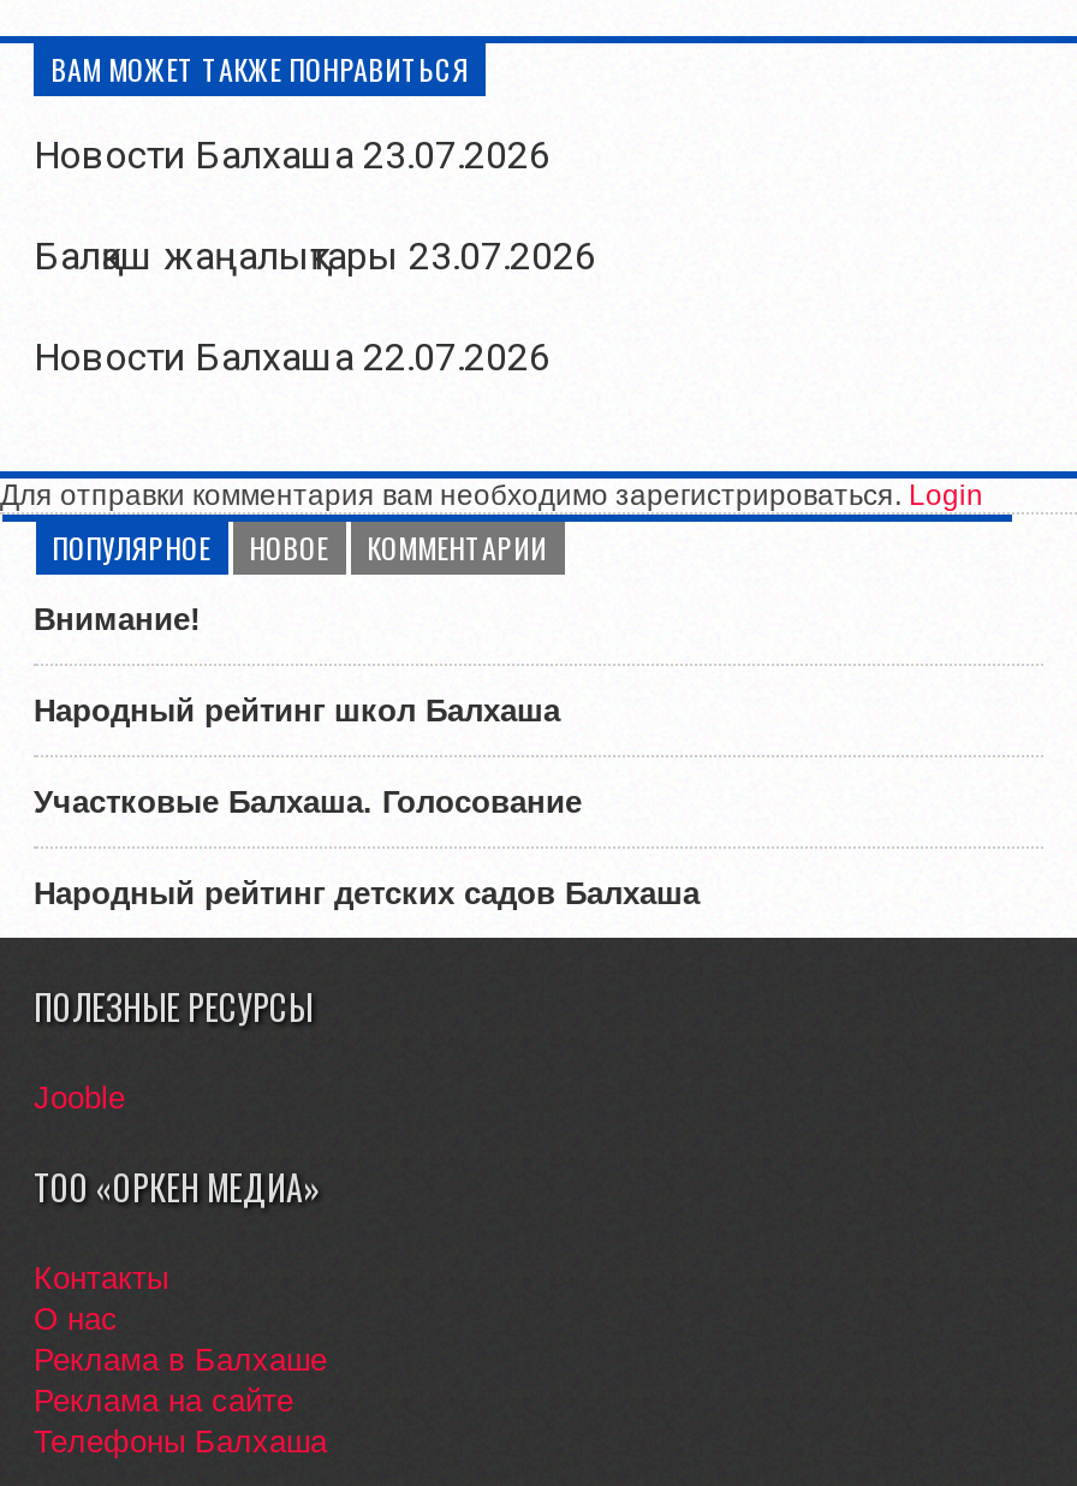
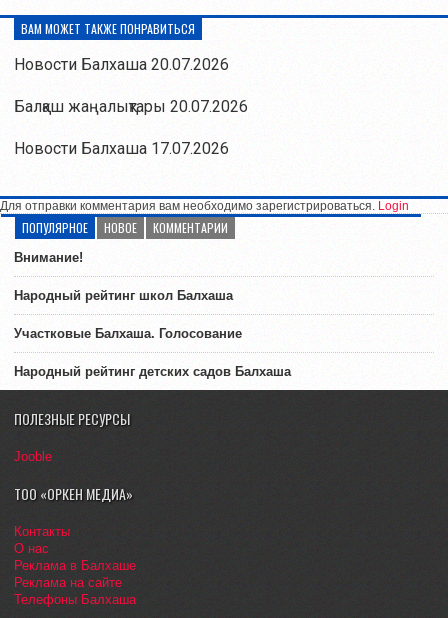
[34,132,551,178] Новости Балхаша 23.07.2026 -> [14,55,229,74] Новости Балхаша 20.07.2026
[34,233,596,279] Балқаш жаңалықтары 23.07.2026 -> [14,97,248,116] Балқаш жаңалықтары 20.07.2026
[34,335,551,380] Новости Балхаша 22.07.2026 -> [14,139,229,158] Новости Балхаша 17.07.2026

